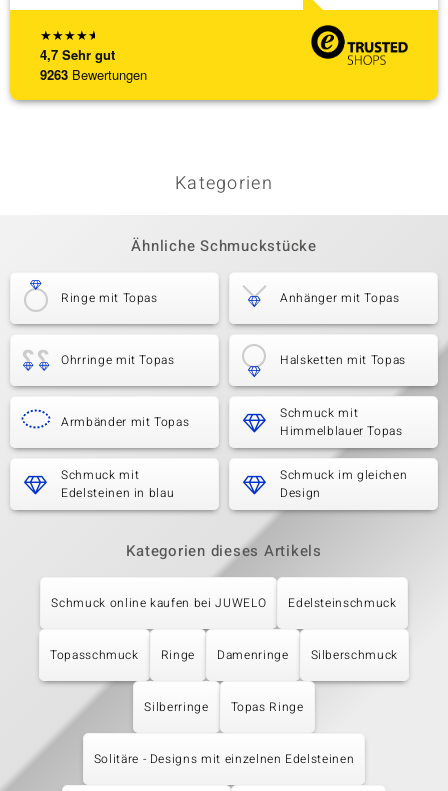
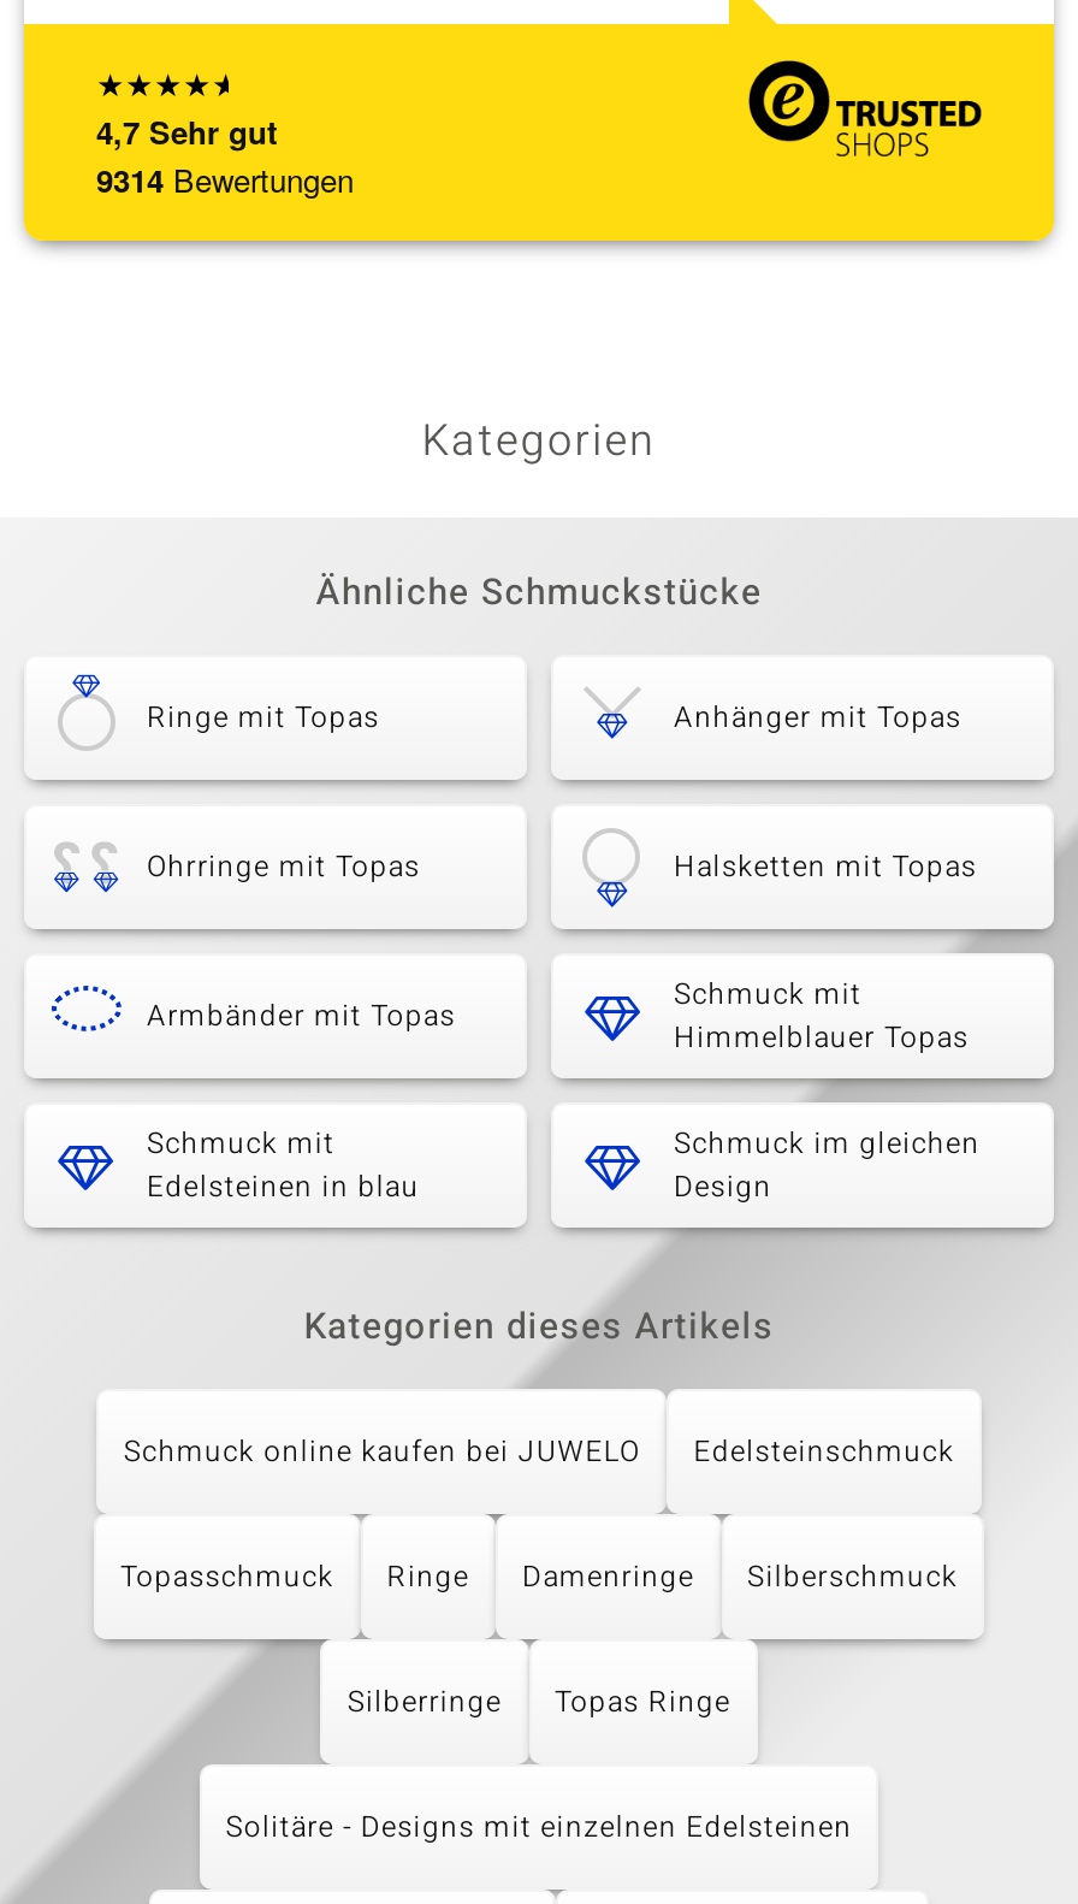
[40,65,147,84] 9263 Bewertungen -> [96,156,354,202] 9314 Bewertungen

